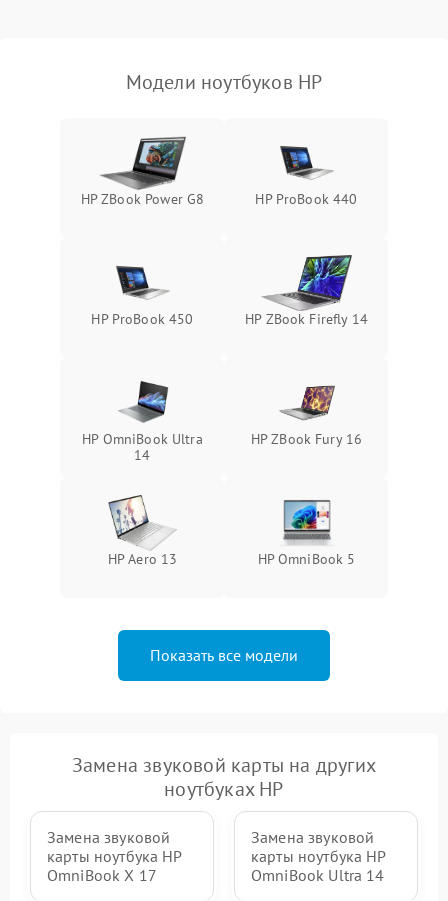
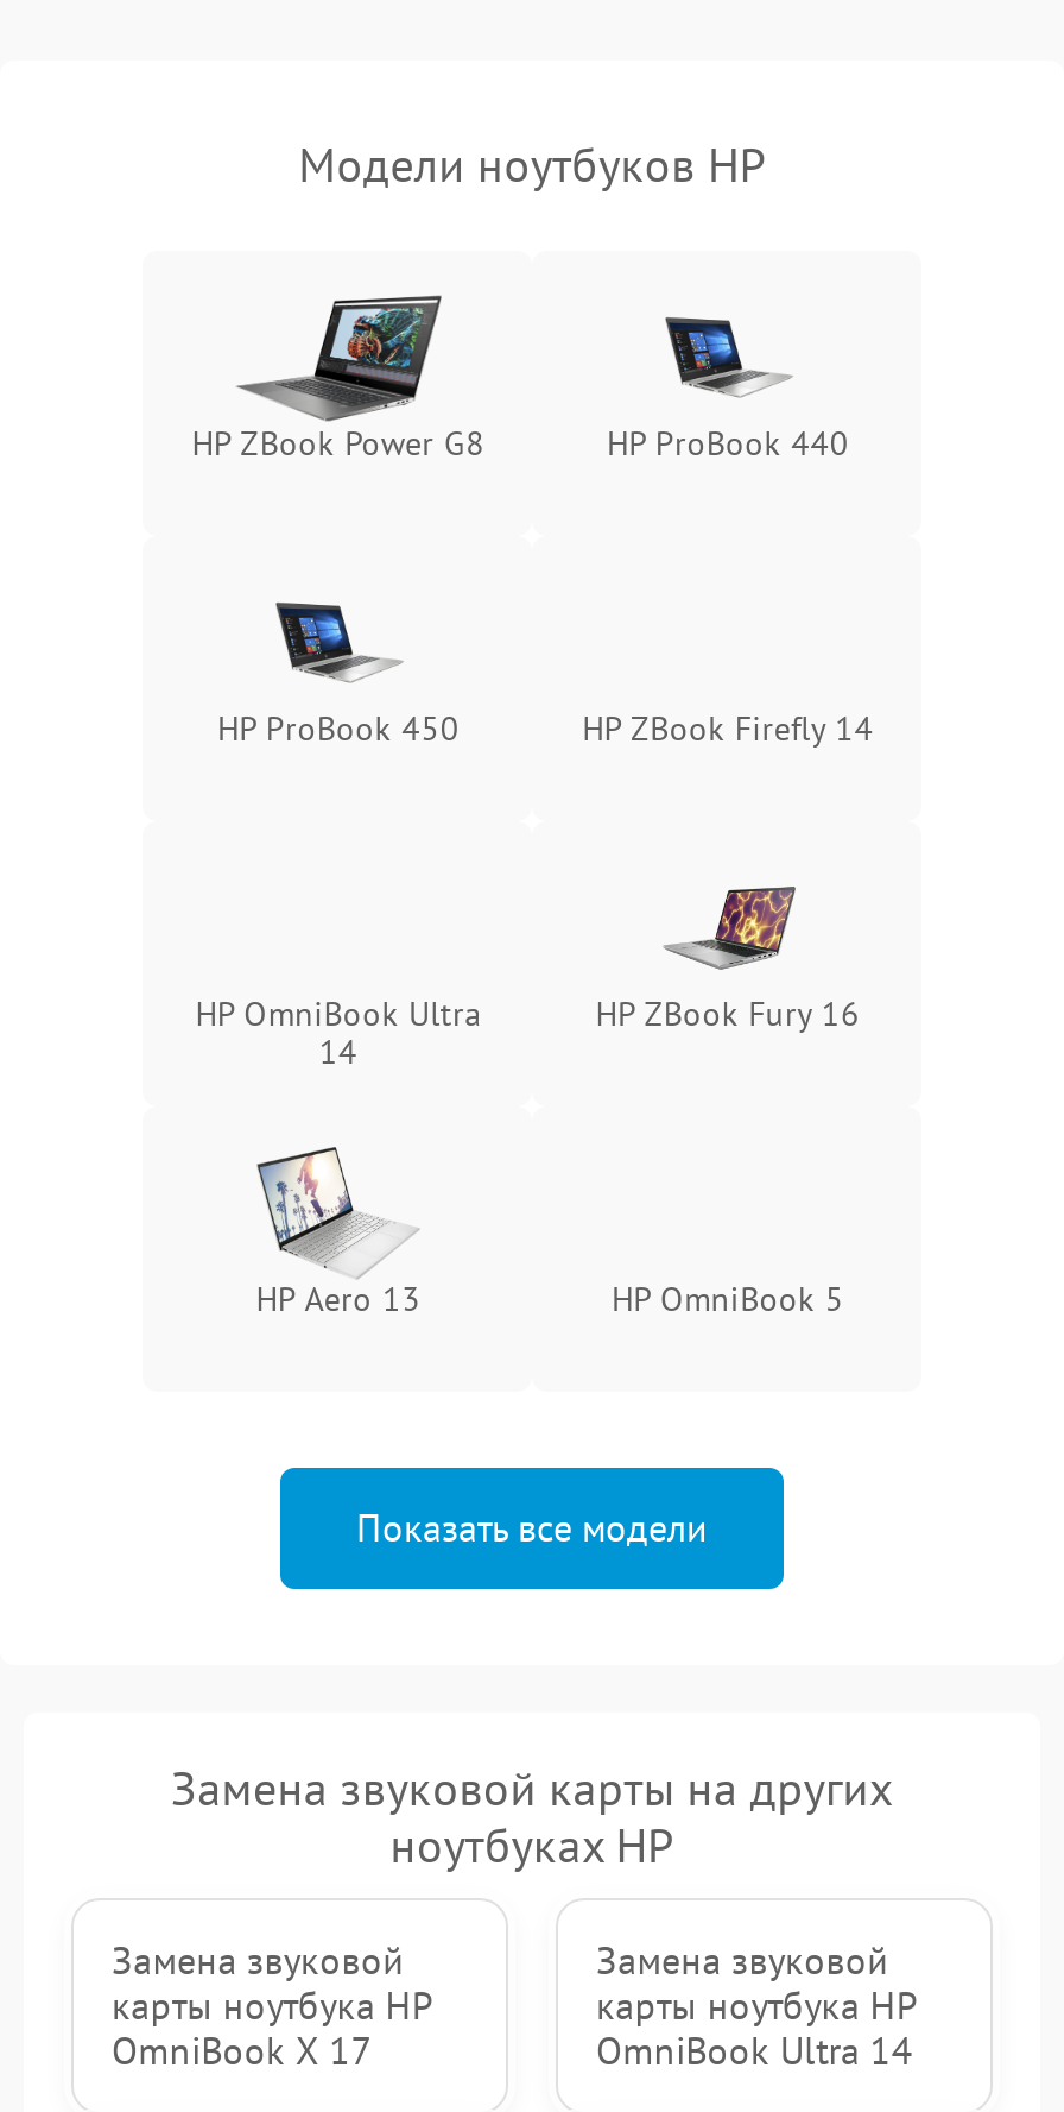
[262,254,353,308] [image] -> none
[119,380,169,423] [image] -> none
[283,499,331,545] [image] -> none

